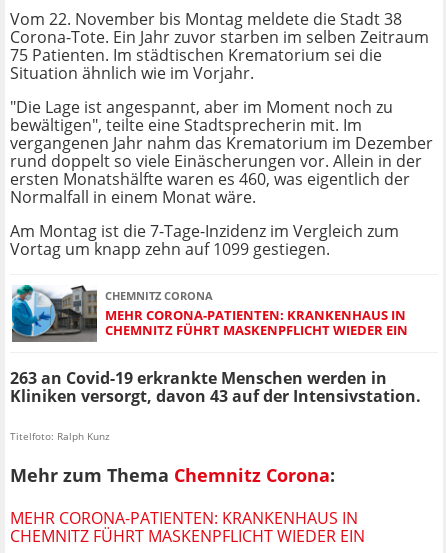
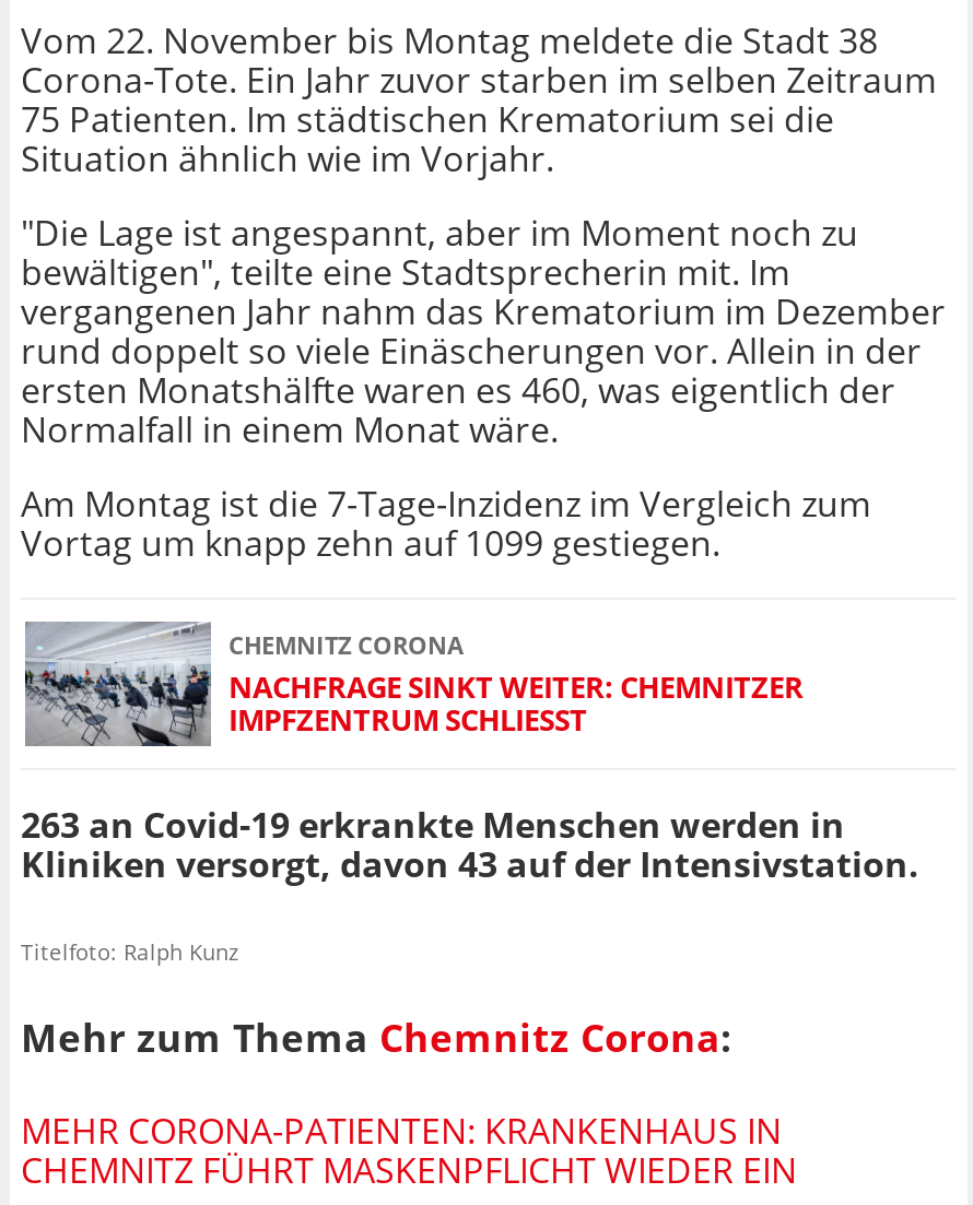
[11,284,408,343] [image] | MEHR CORONA-PATIENTEN: KRANKENHAUS IN | CHEMNITZ FÜHRT MASKENPFLICHT WIEDER EIN -> [23,619,804,748] [image] | NACHFRAGE SINKT WEITER: CHEMNITZER | IMPFZENTRUM SCHLIESST

